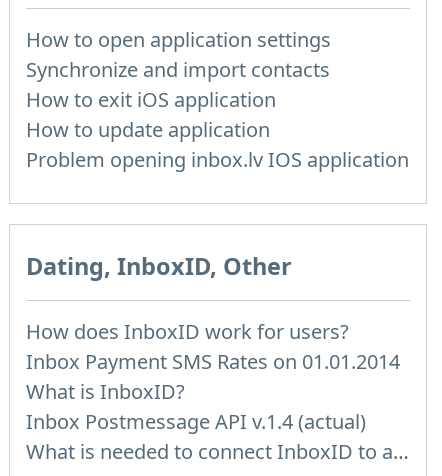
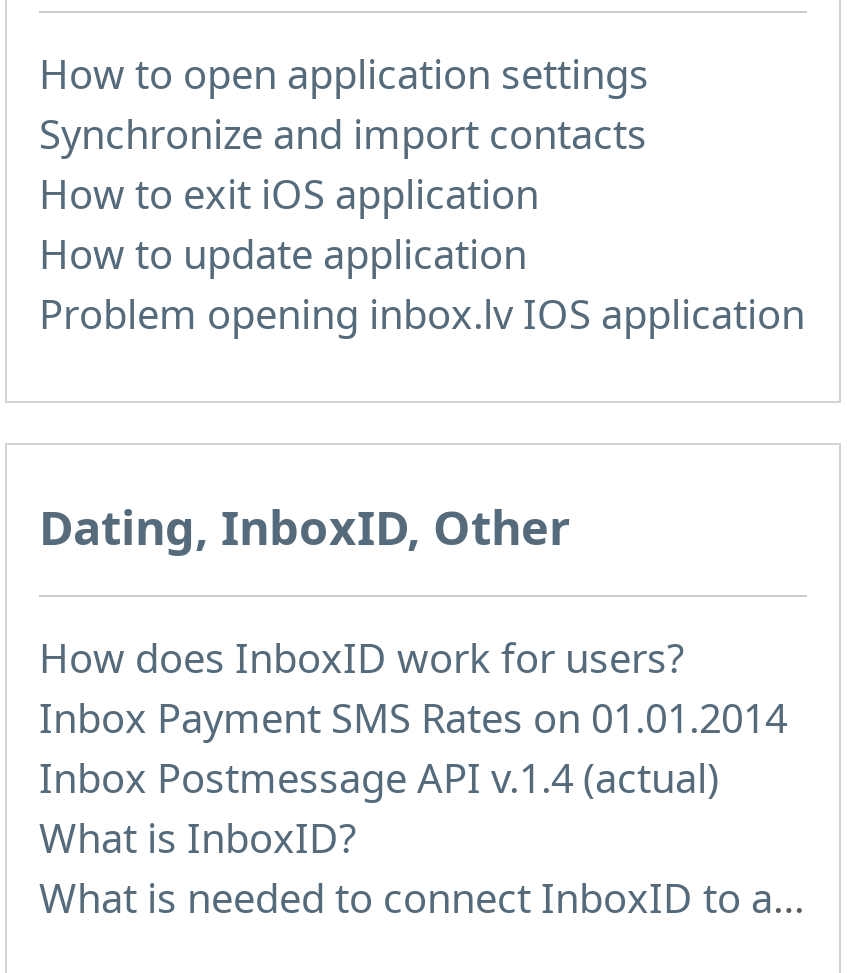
moved [26,378,185,405] -> [39,811,357,865]: What is InboxID?
moved [26,408,366,435] -> [39,751,719,805]: Inbox Postmessage API v.1.4 (actual)

